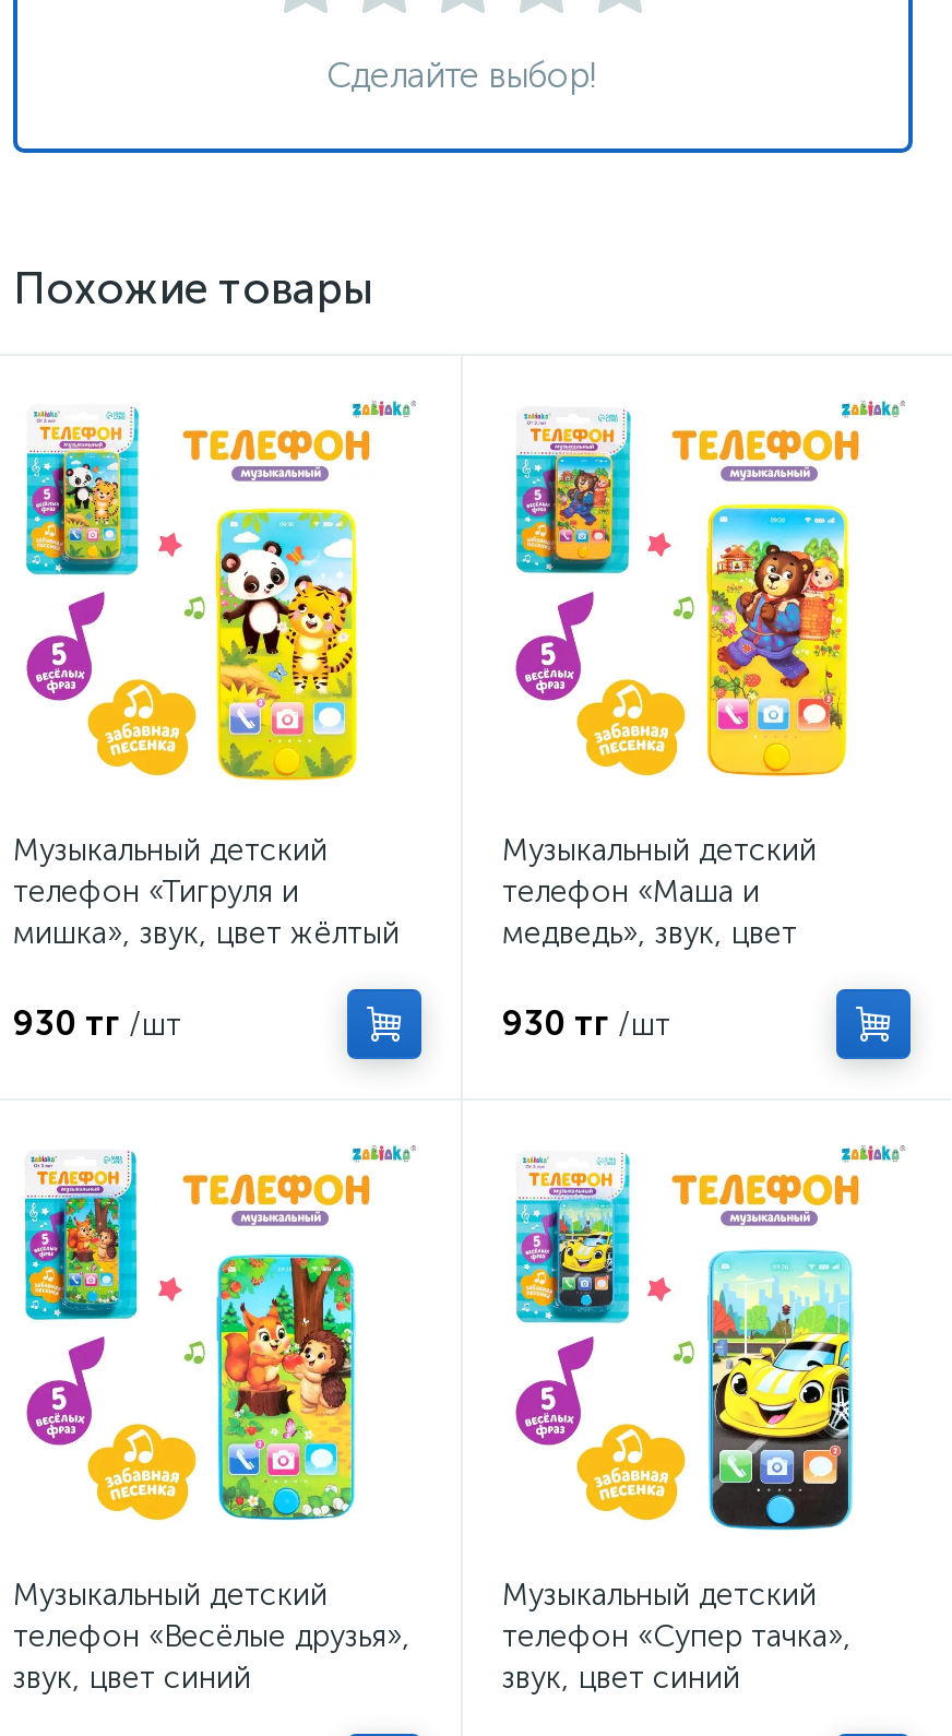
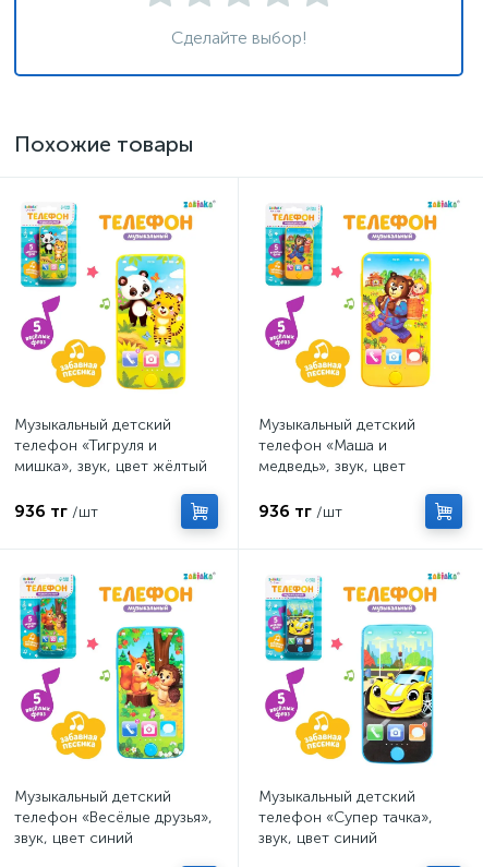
[13,1002,181,1044] 930 тг /шт -> [14,501,98,521] 936 тг /шт
[502,1002,670,1044] 930 тг /шт -> [258,501,342,521] 936 тг /шт

